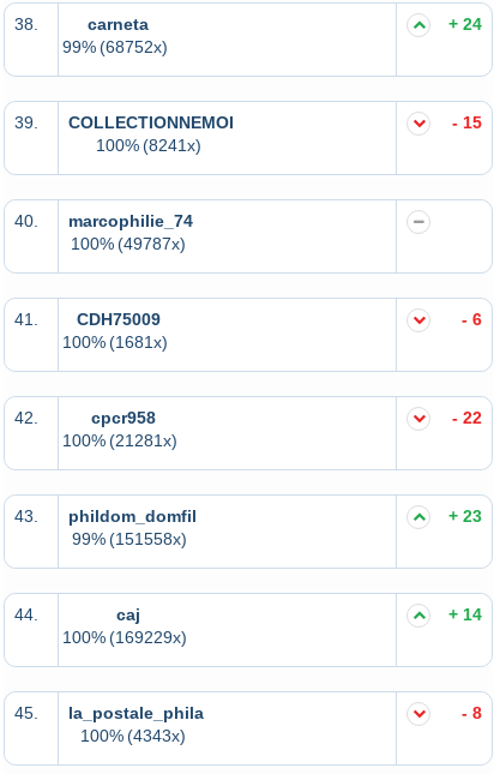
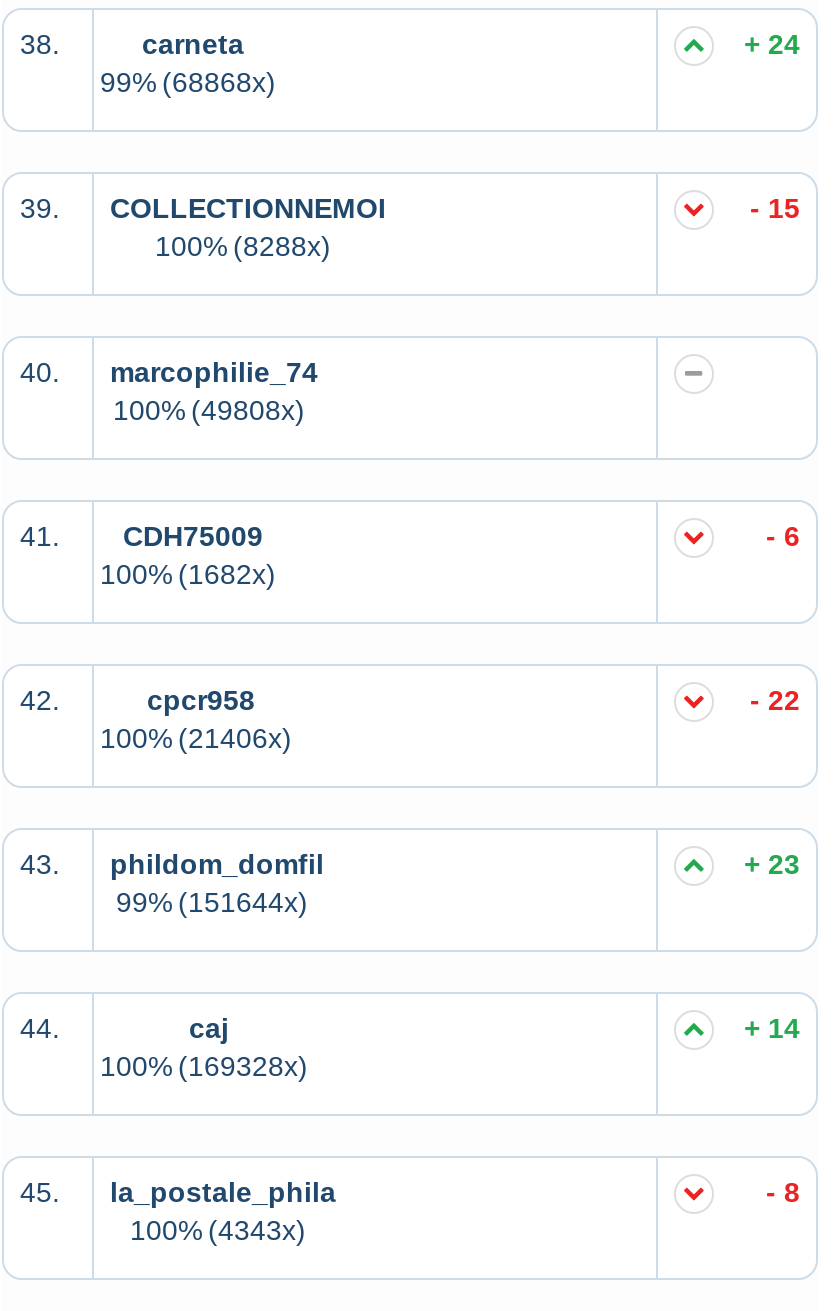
[62,37,168,56] 99% (68752x) -> [100,66,276,98] 99% (68868x)
[95,135,201,155] 100% (8241x) -> [155,230,331,262] 100% (8288x)
[70,234,185,253] 100% (49787x) -> [113,394,305,426] 100% (49808x)
[62,332,168,351] 100% (1681x) -> [100,558,276,590] 100% (1682x)
[62,431,177,450] 100% (21281x) -> [100,722,292,754] 100% (21406x)
[72,529,187,548] 99% (151558x) -> [116,886,308,918] 99% (151644x)
[62,627,187,647] 100% (169229x) -> [100,1050,308,1082] 100% (169328x)

